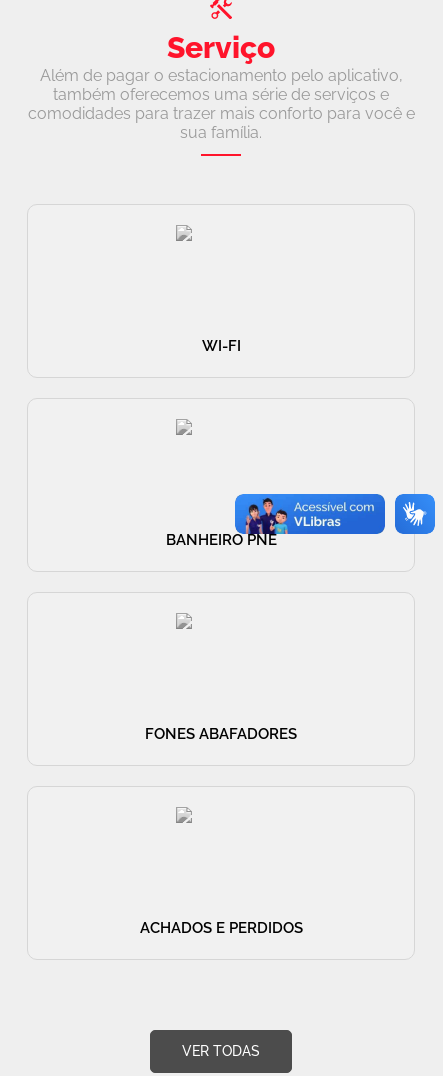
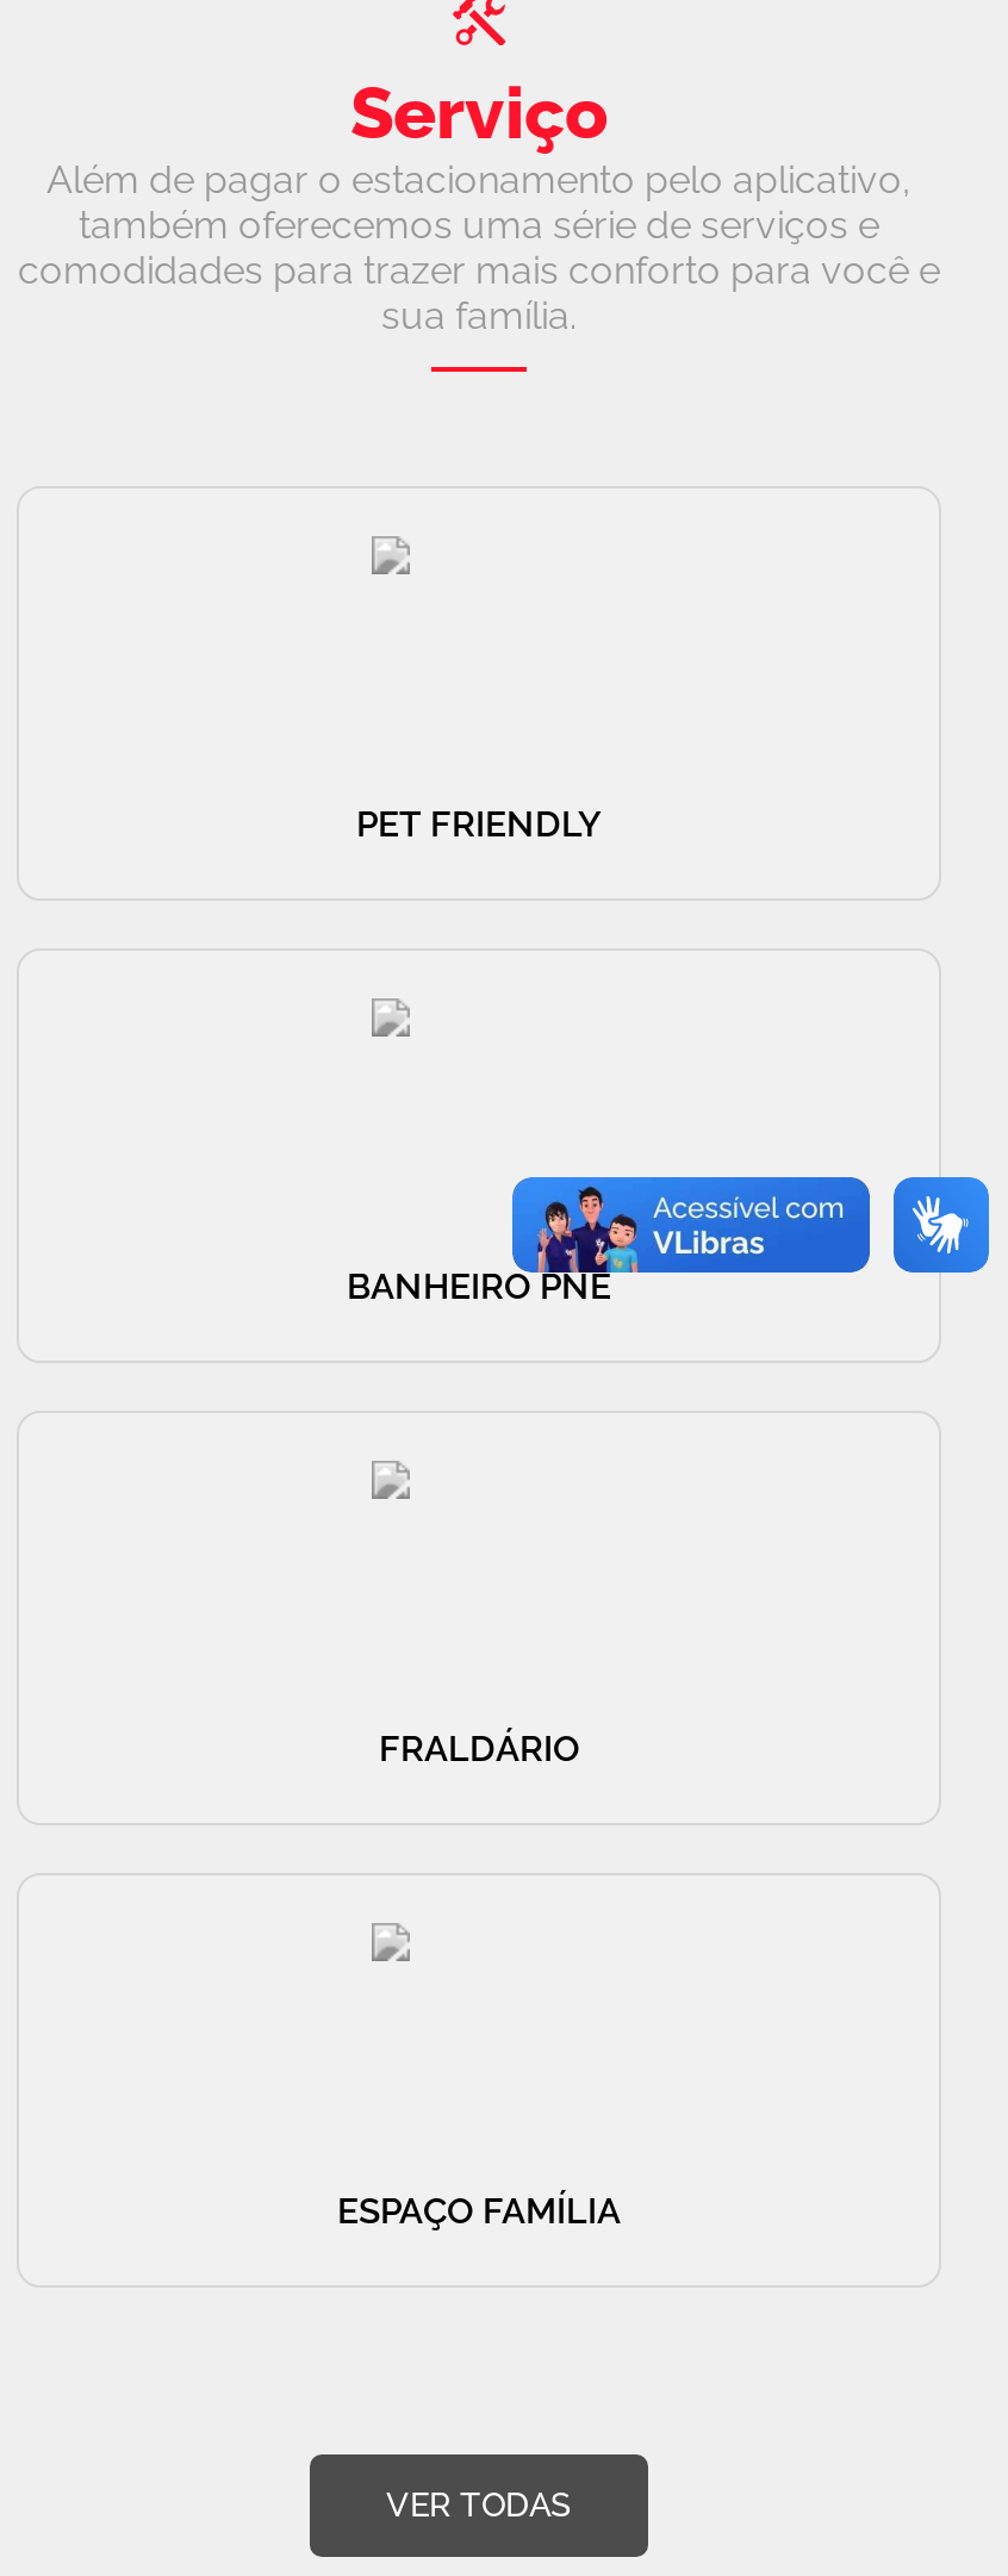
[201,337,240,355] WI-FI -> [356,803,602,845] PET FRIENDLY
[145,725,297,743] FONES ABAFADORES -> [379,1727,579,1770] FRALDÁRIO
[139,919,302,937] ACHADOS E PERDIDOS -> [337,2189,621,2232] ESPAÇO FAMÍLIA

